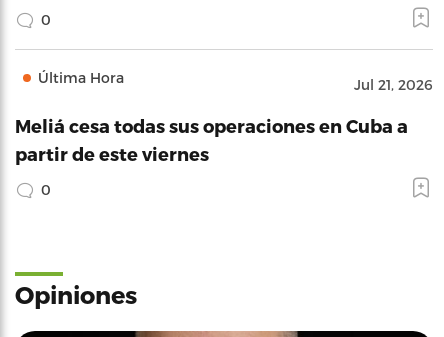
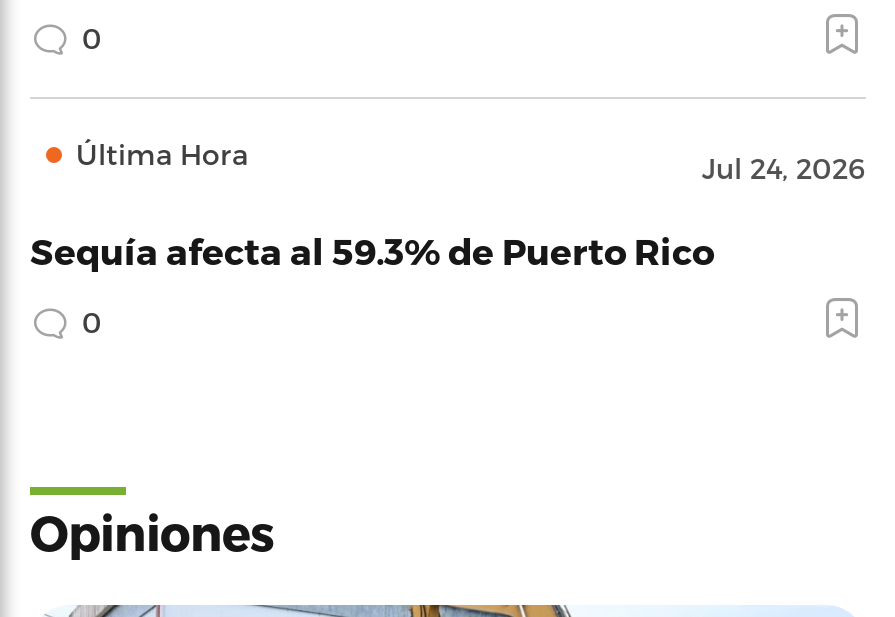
[354,76,433,93] Jul 21, 2026 -> [702,151,866,185] Jul 24, 2026
[15,115,408,164] Meliá cesa todas sus operaciones en Cuba a | partir de este viernes -> [30,229,714,271] Sequía afecta al 59.3% de Puerto Rico

